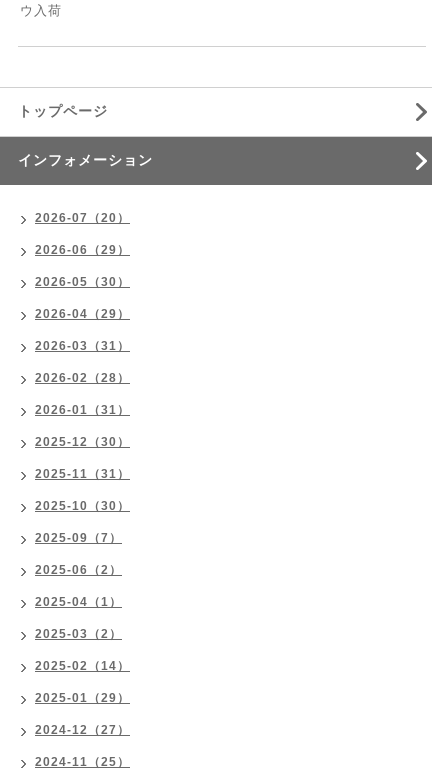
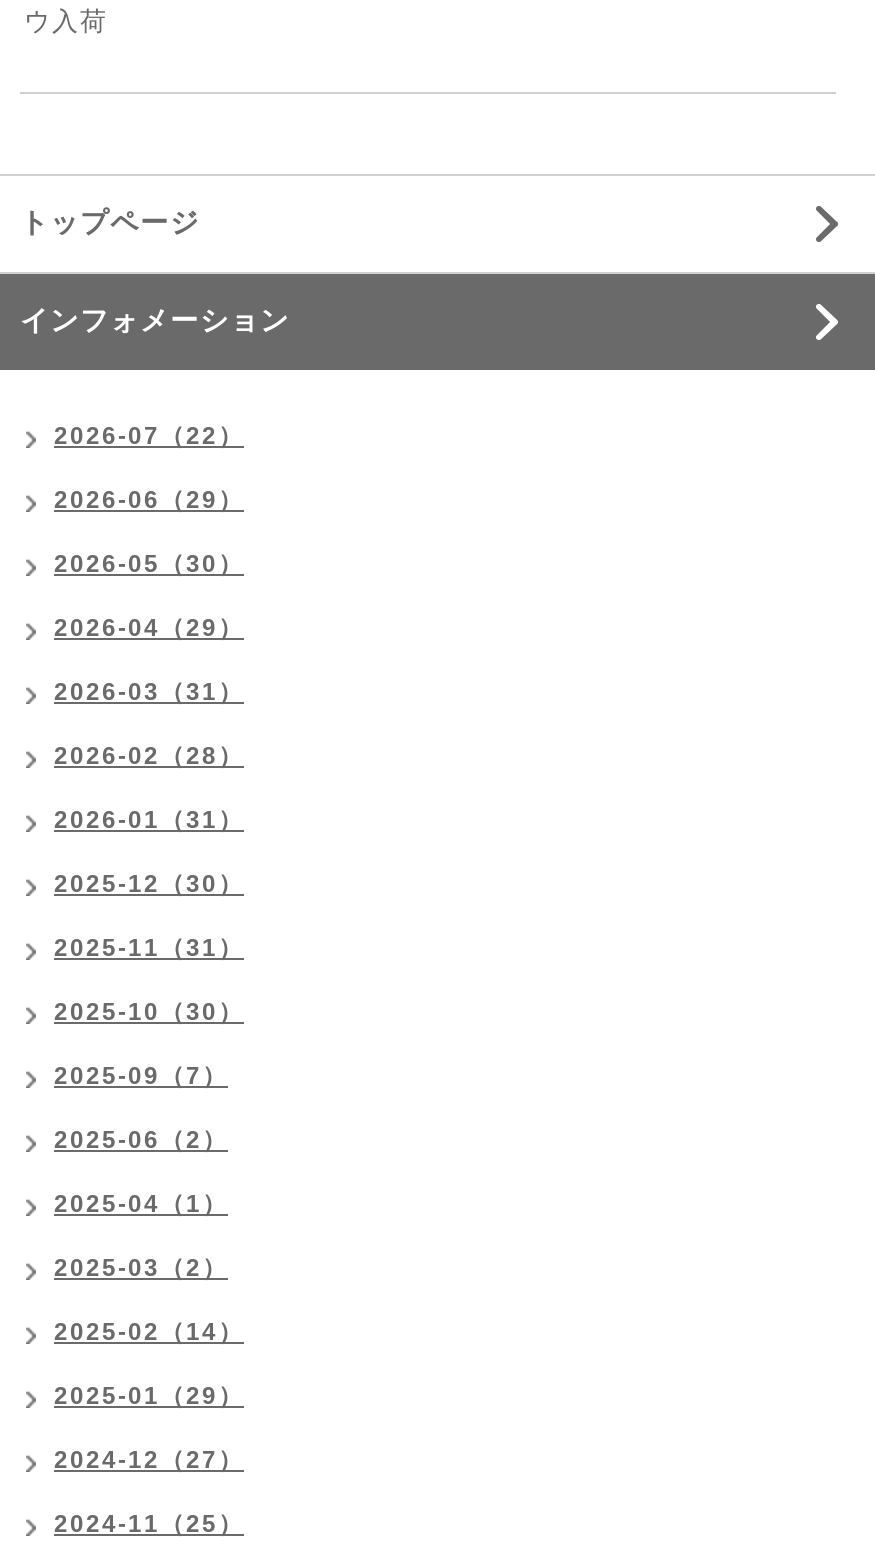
[35,211,130,225] 2026-07（20） -> [54,422,244,450] 2026-07（22）

